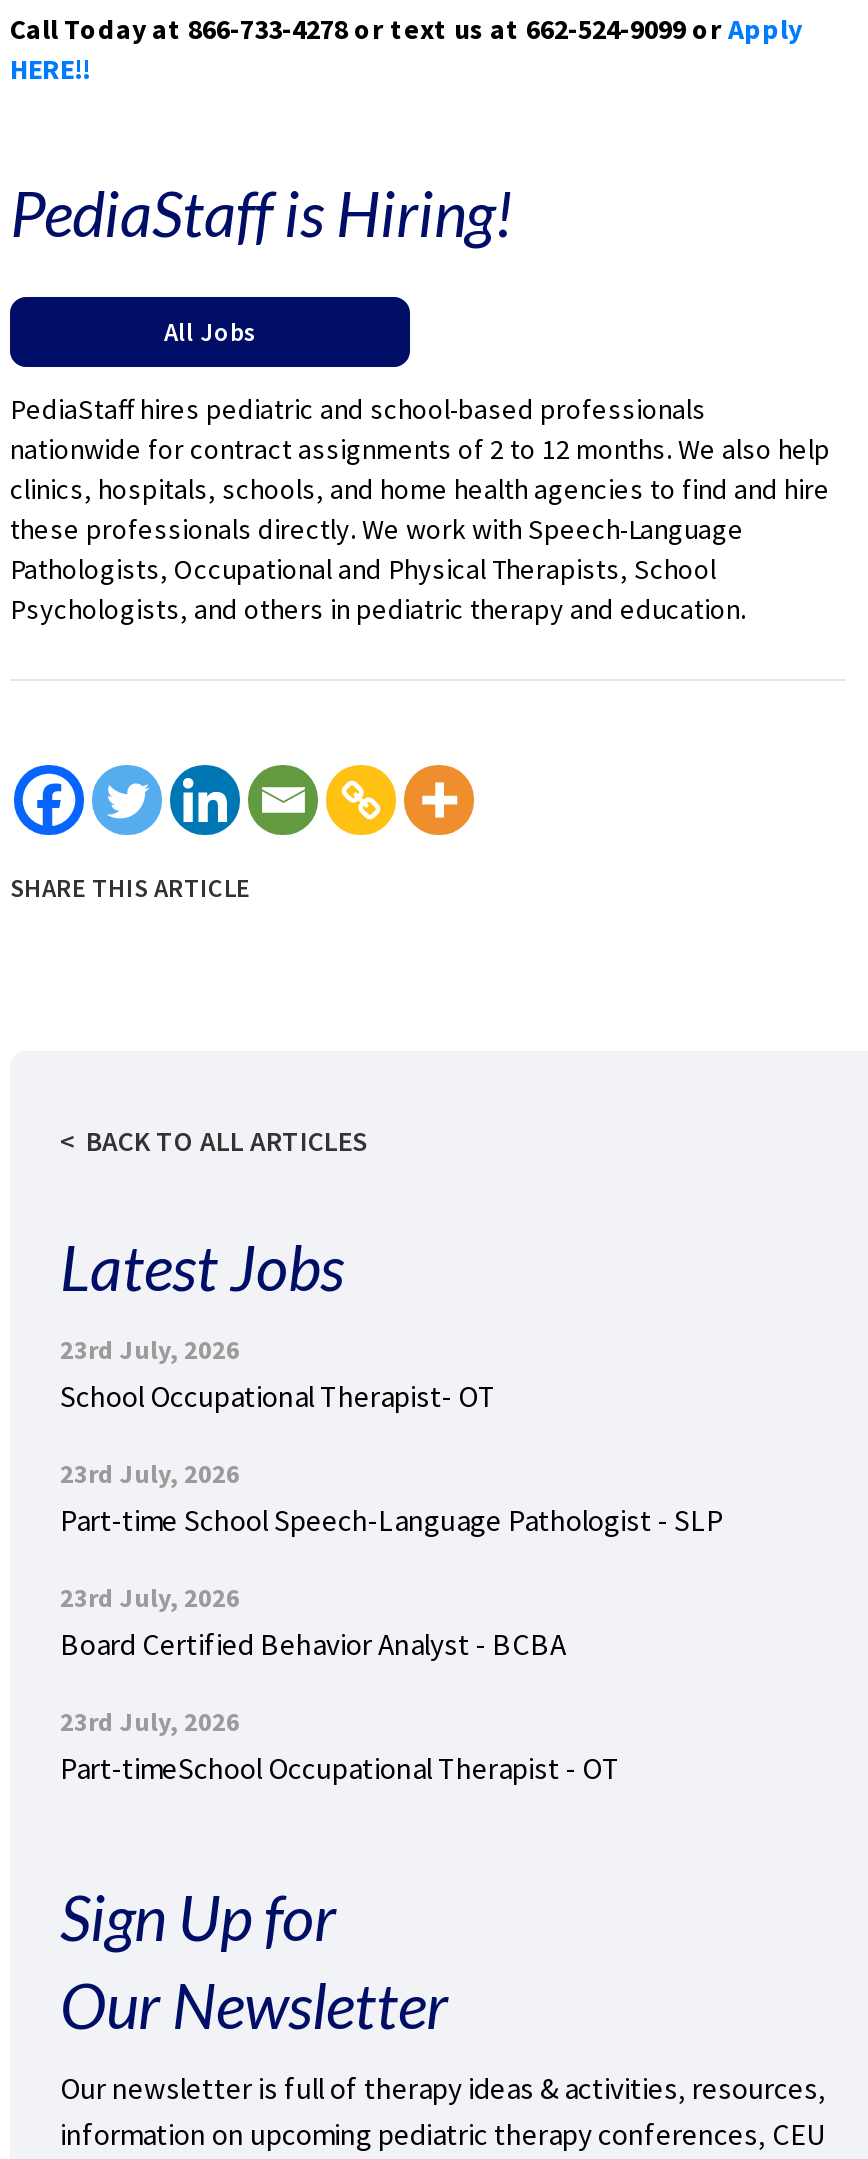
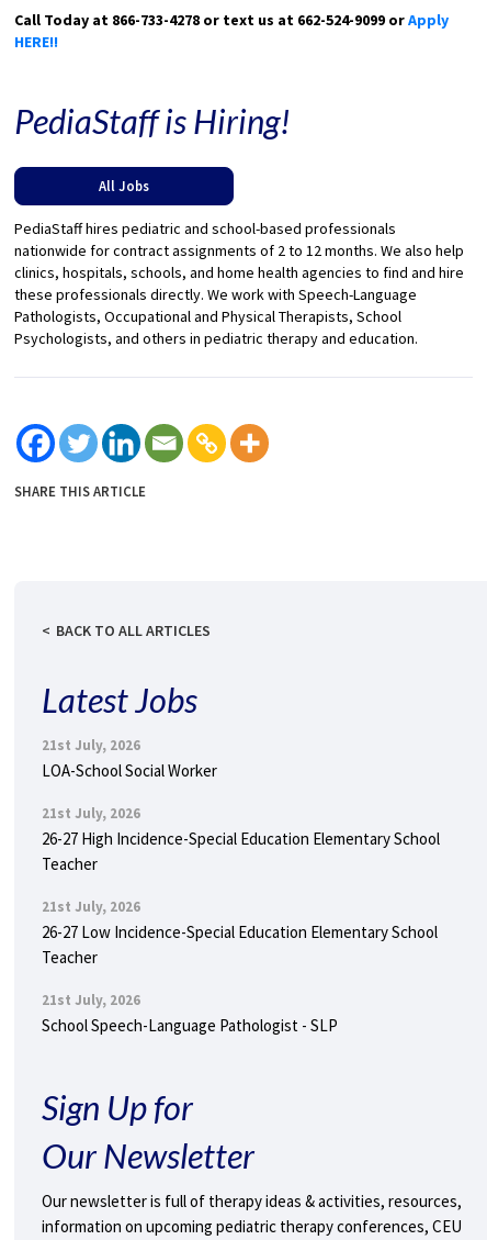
[60,1332,496,1414] 23rd July, 2026 | School Occupational Therapist- OT -> [42,735,217,780] 21st July, 2026 | LOA-School Social Worker
[60,1456,724,1538] 23rd July, 2026 | Part-time School Speech-Language Pathologist - SLP -> [42,803,440,874] 21st July, 2026 | 26-27 High Incidence-Special Education Elementary School | Teacher
[60,1580,566,1662] 23rd July, 2026 | Board Certified Behavior Analyst - BCBA -> [42,897,438,967] 21st July, 2026 | 26-27 Low Incidence-Special Education Elementary School | Teacher
[60,1704,620,1786] 23rd July, 2026 | Part-timeSchool Occupational Therapist - OT -> [42,990,338,1035] 21st July, 2026 | School Speech-Language Pathologist - SLP

